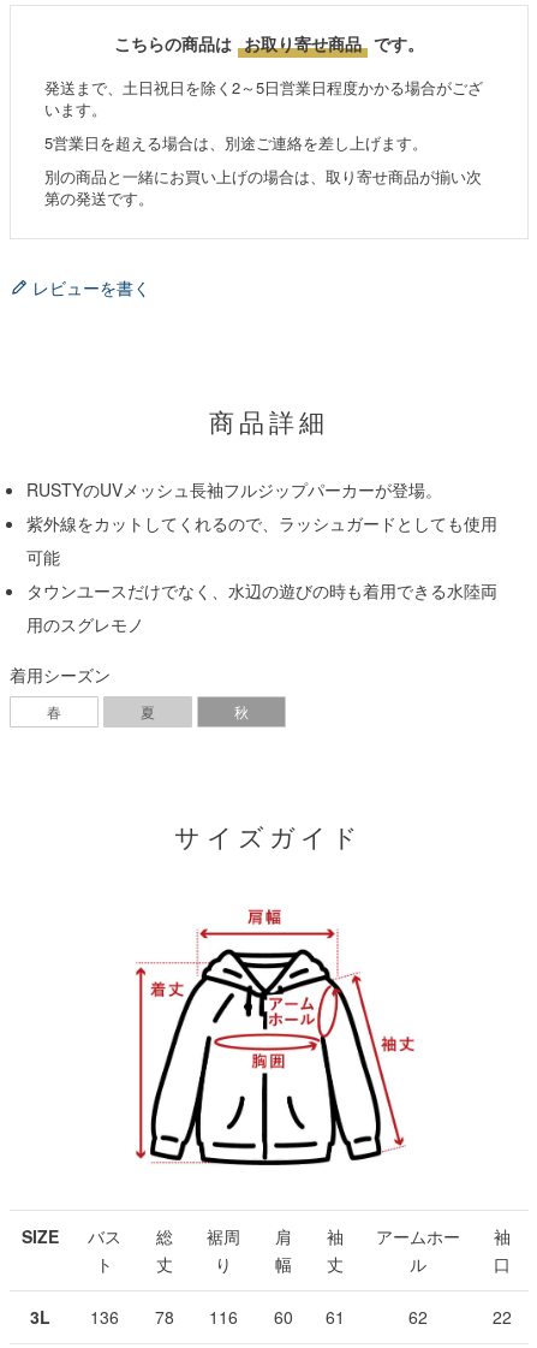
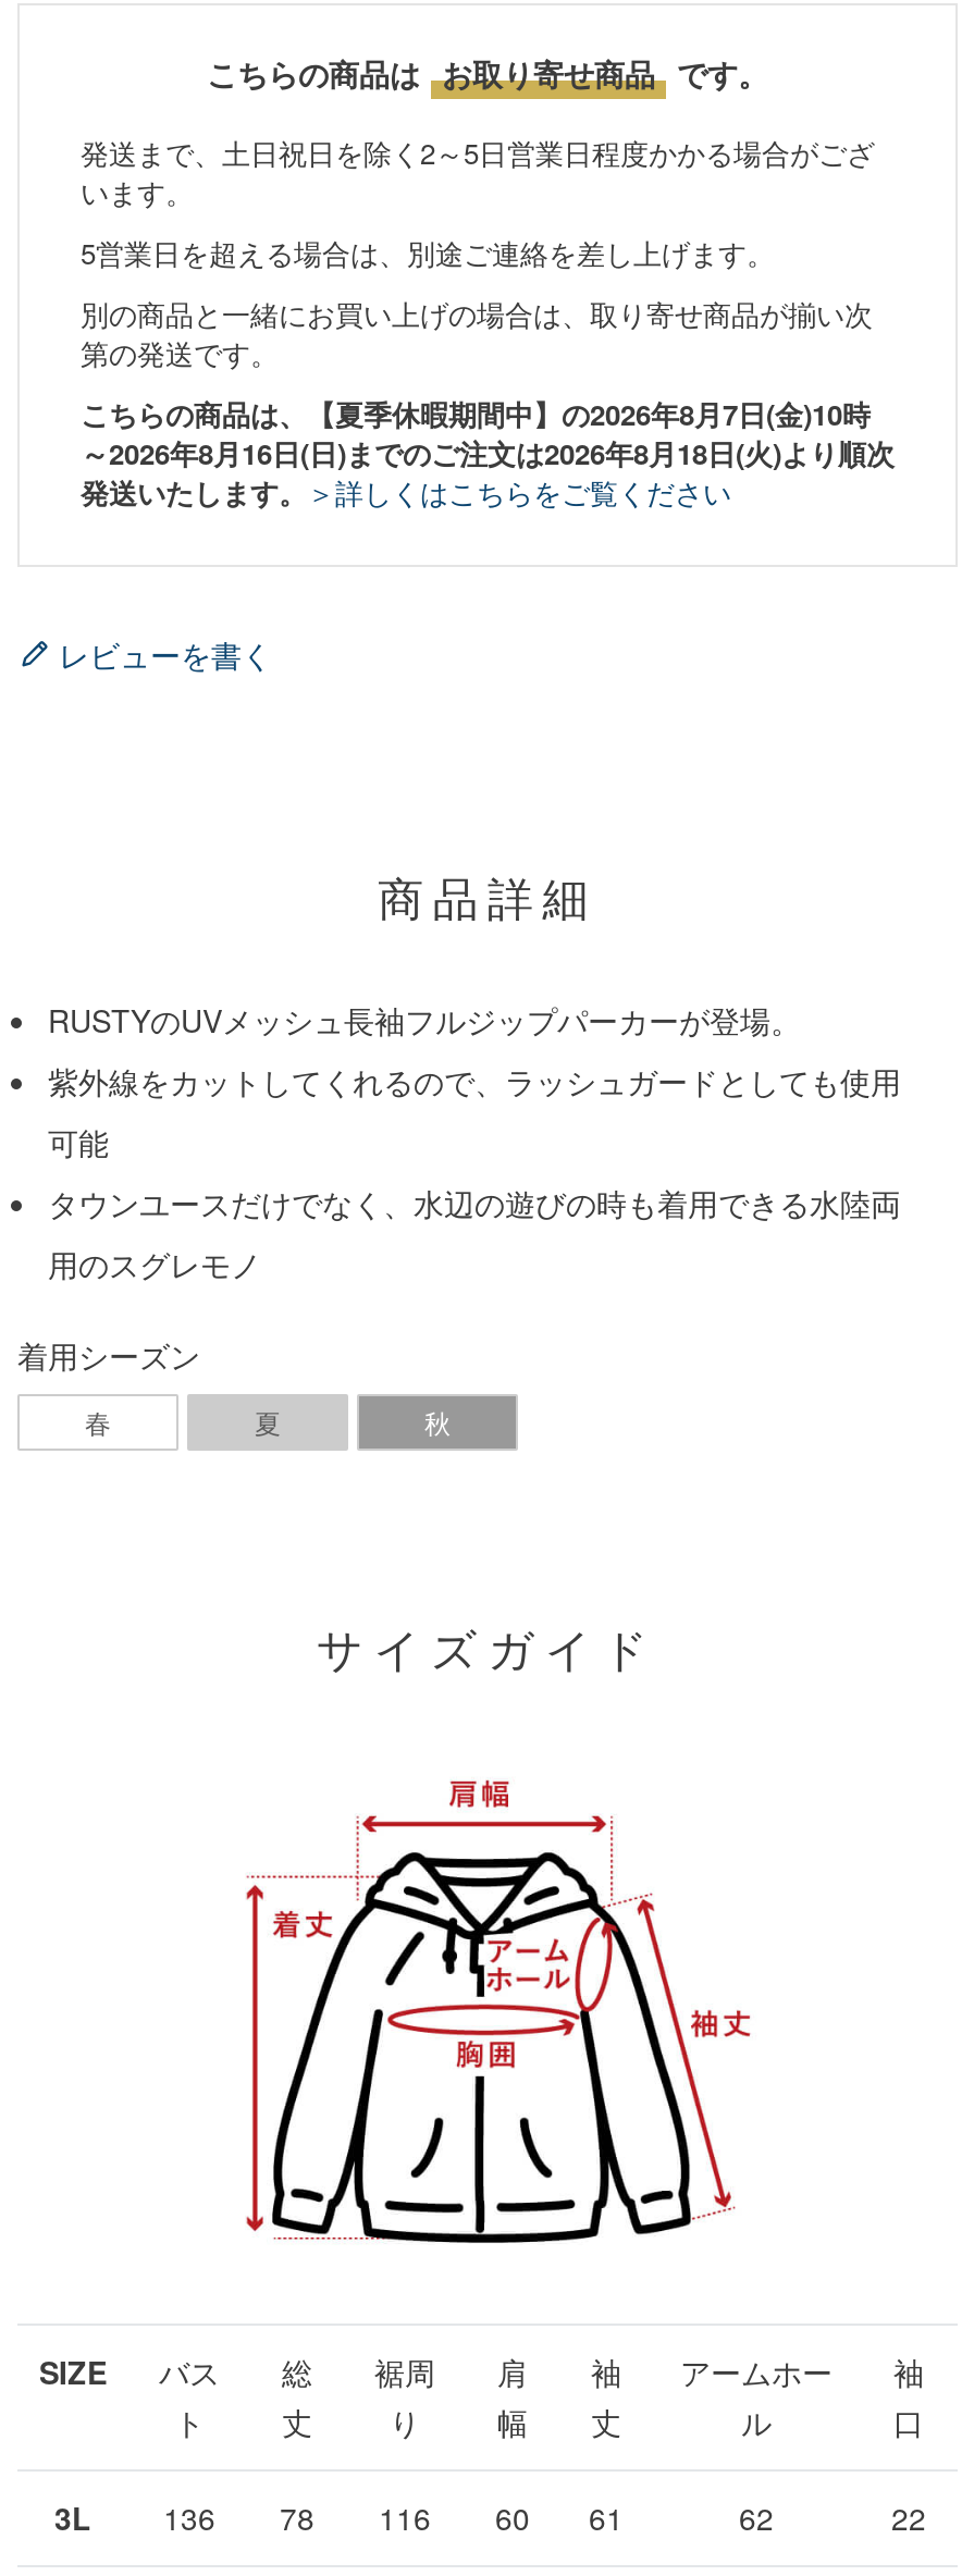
none -> [81,394,895,513] こちらの商品は、【夏季休暇期間中】の2026年8月7日(金)10時 | ～2026年8月16日(日)までのご注文は2026年8月18日(火)より順次 | 発送いたします。＞詳しくはこちらをご覧ください

